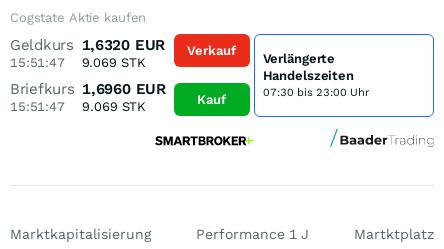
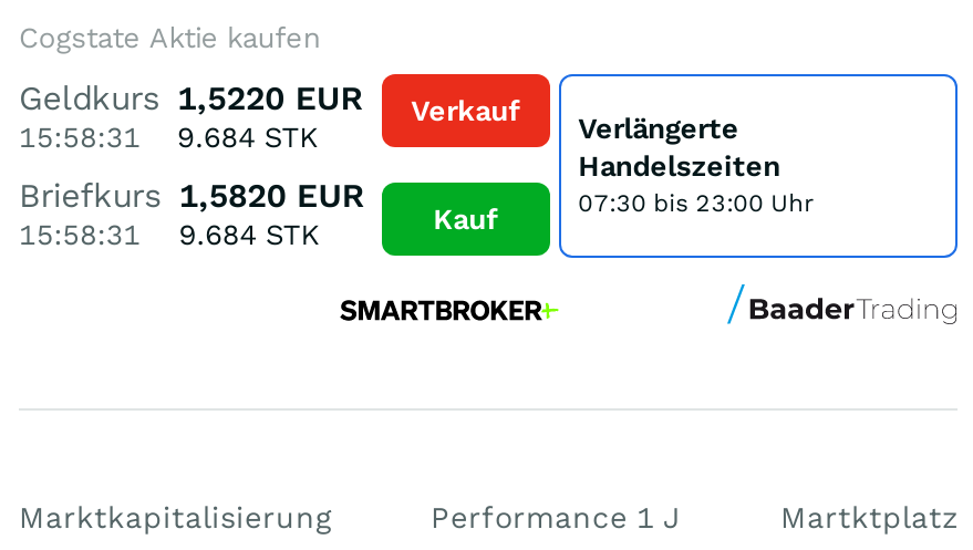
[10,36,236,57] Geldkurs 1,6320 EUR Verkauf -> [19,79,519,126] Geldkurs 1,5220 EUR Verkauf
[10,55,65,70] 15:51:47 -> [19,121,141,154] 15:58:31
[82,55,145,70] 9.069 STK -> [177,121,319,154] 9.684 STK
[10,80,166,98] Briefkurs 1,6960 EUR -> [19,176,363,216] Briefkurs 1,5820 EUR
[10,99,65,114] 15:51:47 -> [19,218,141,251] 15:58:31
[82,99,146,114] 9.069 STK -> [179,218,320,251] 9.684 STK

